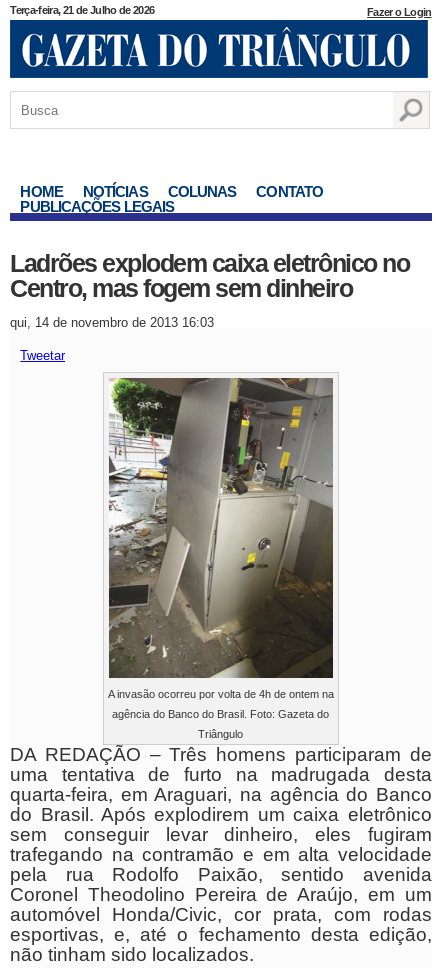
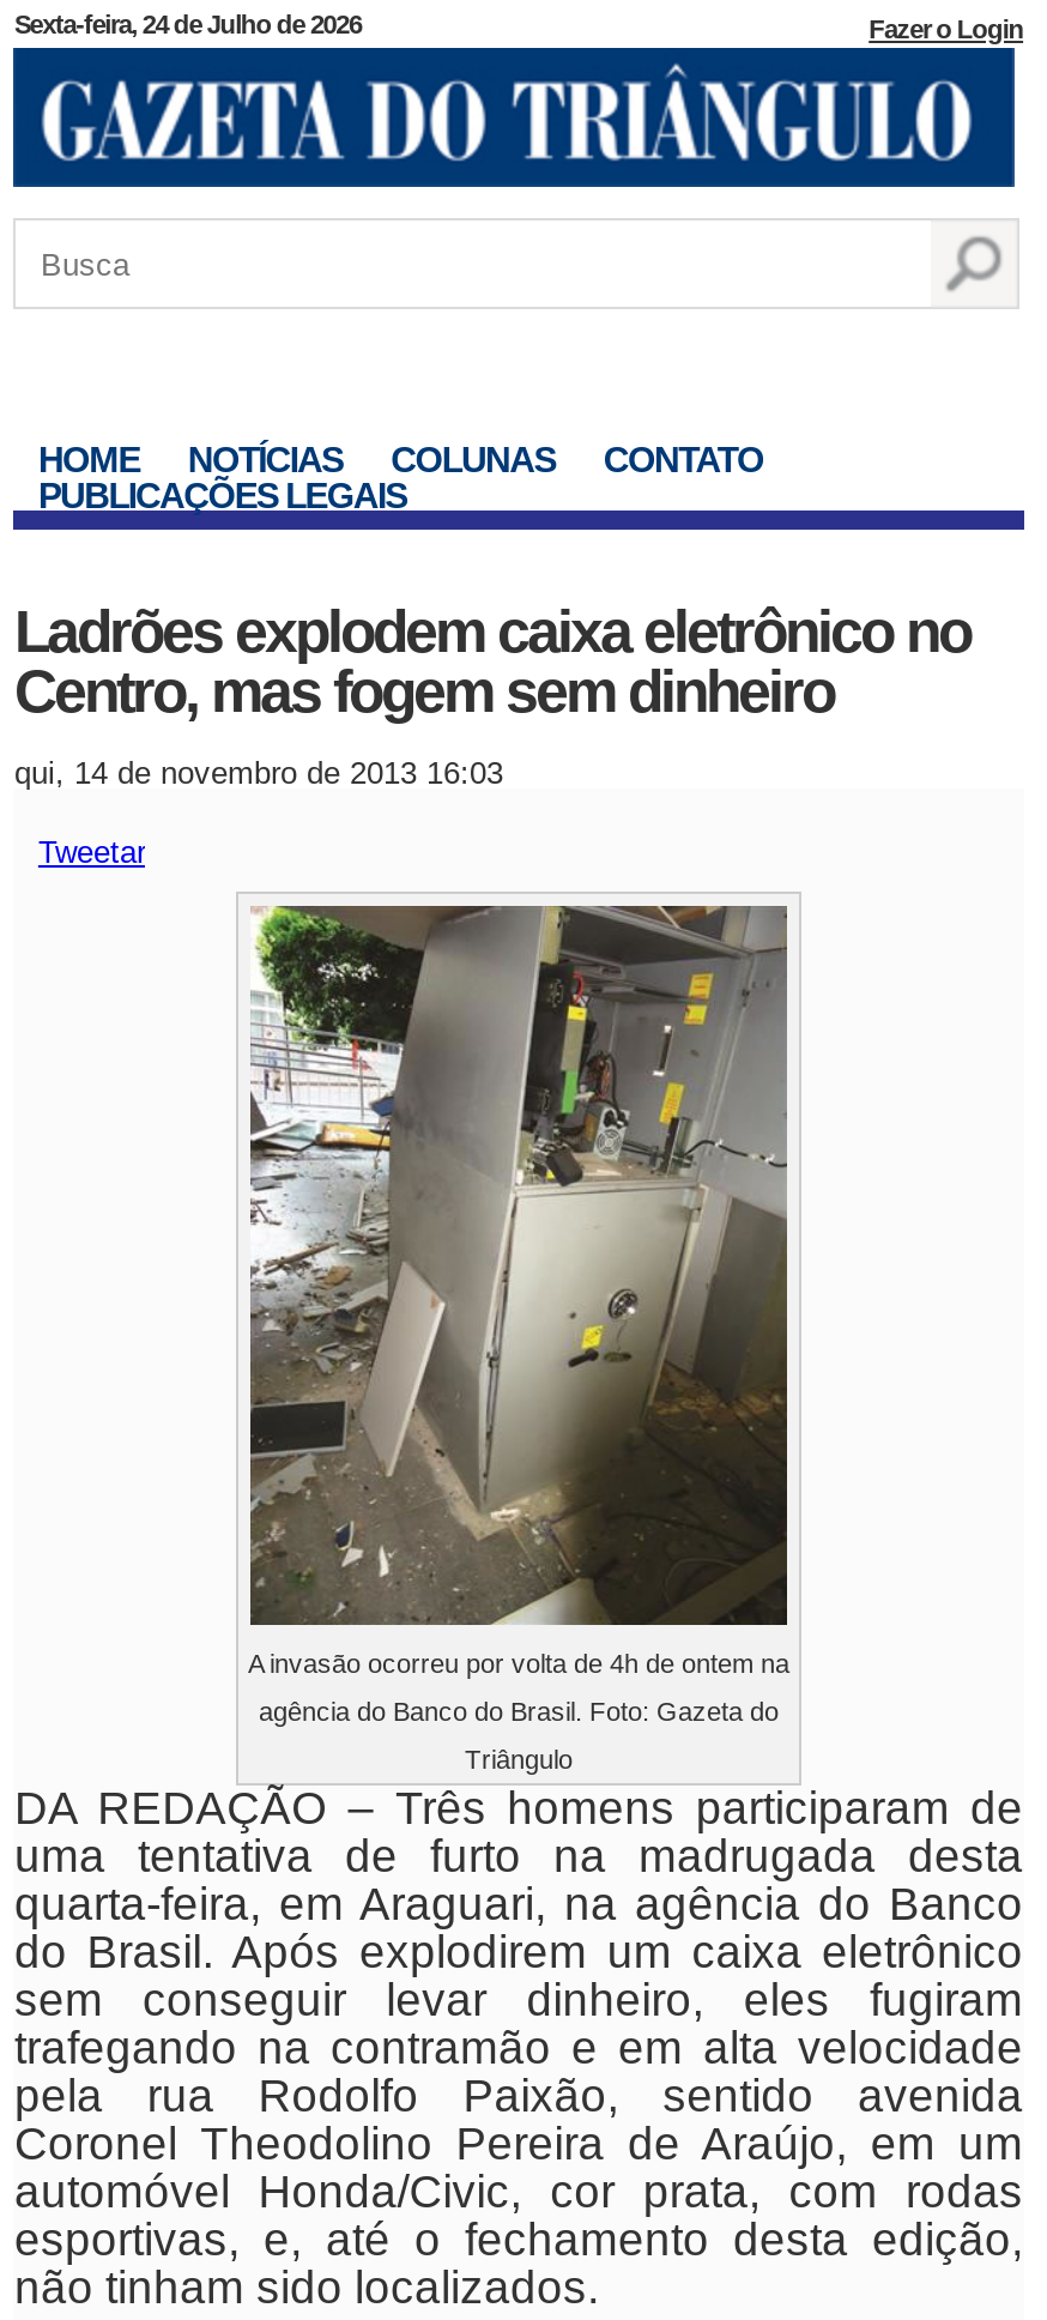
[10,4,154,16] Terça-feira, 21 de Julho de 2026 -> [14,10,361,38] Sexta-feira, 24 de Julho de 2026

